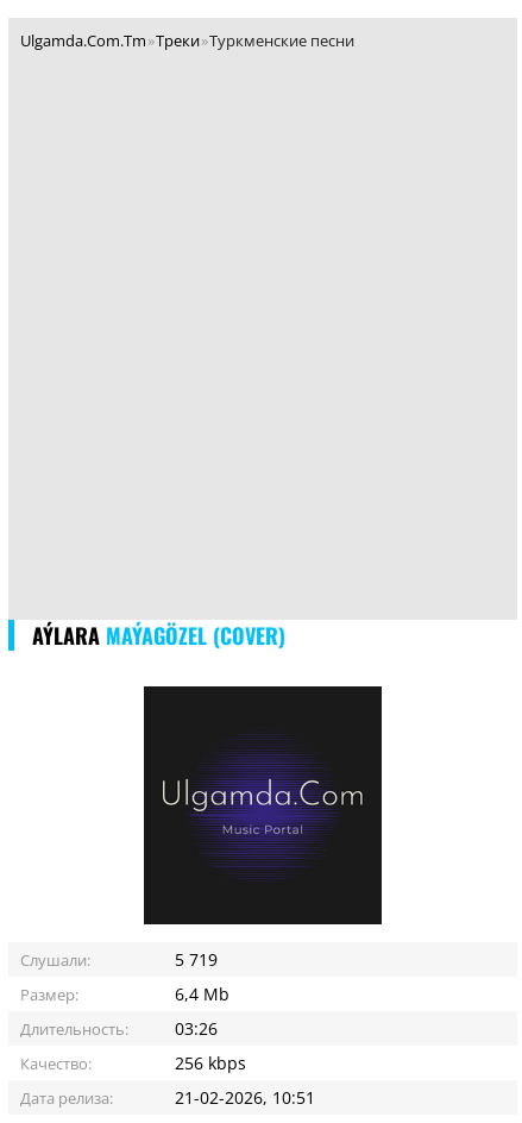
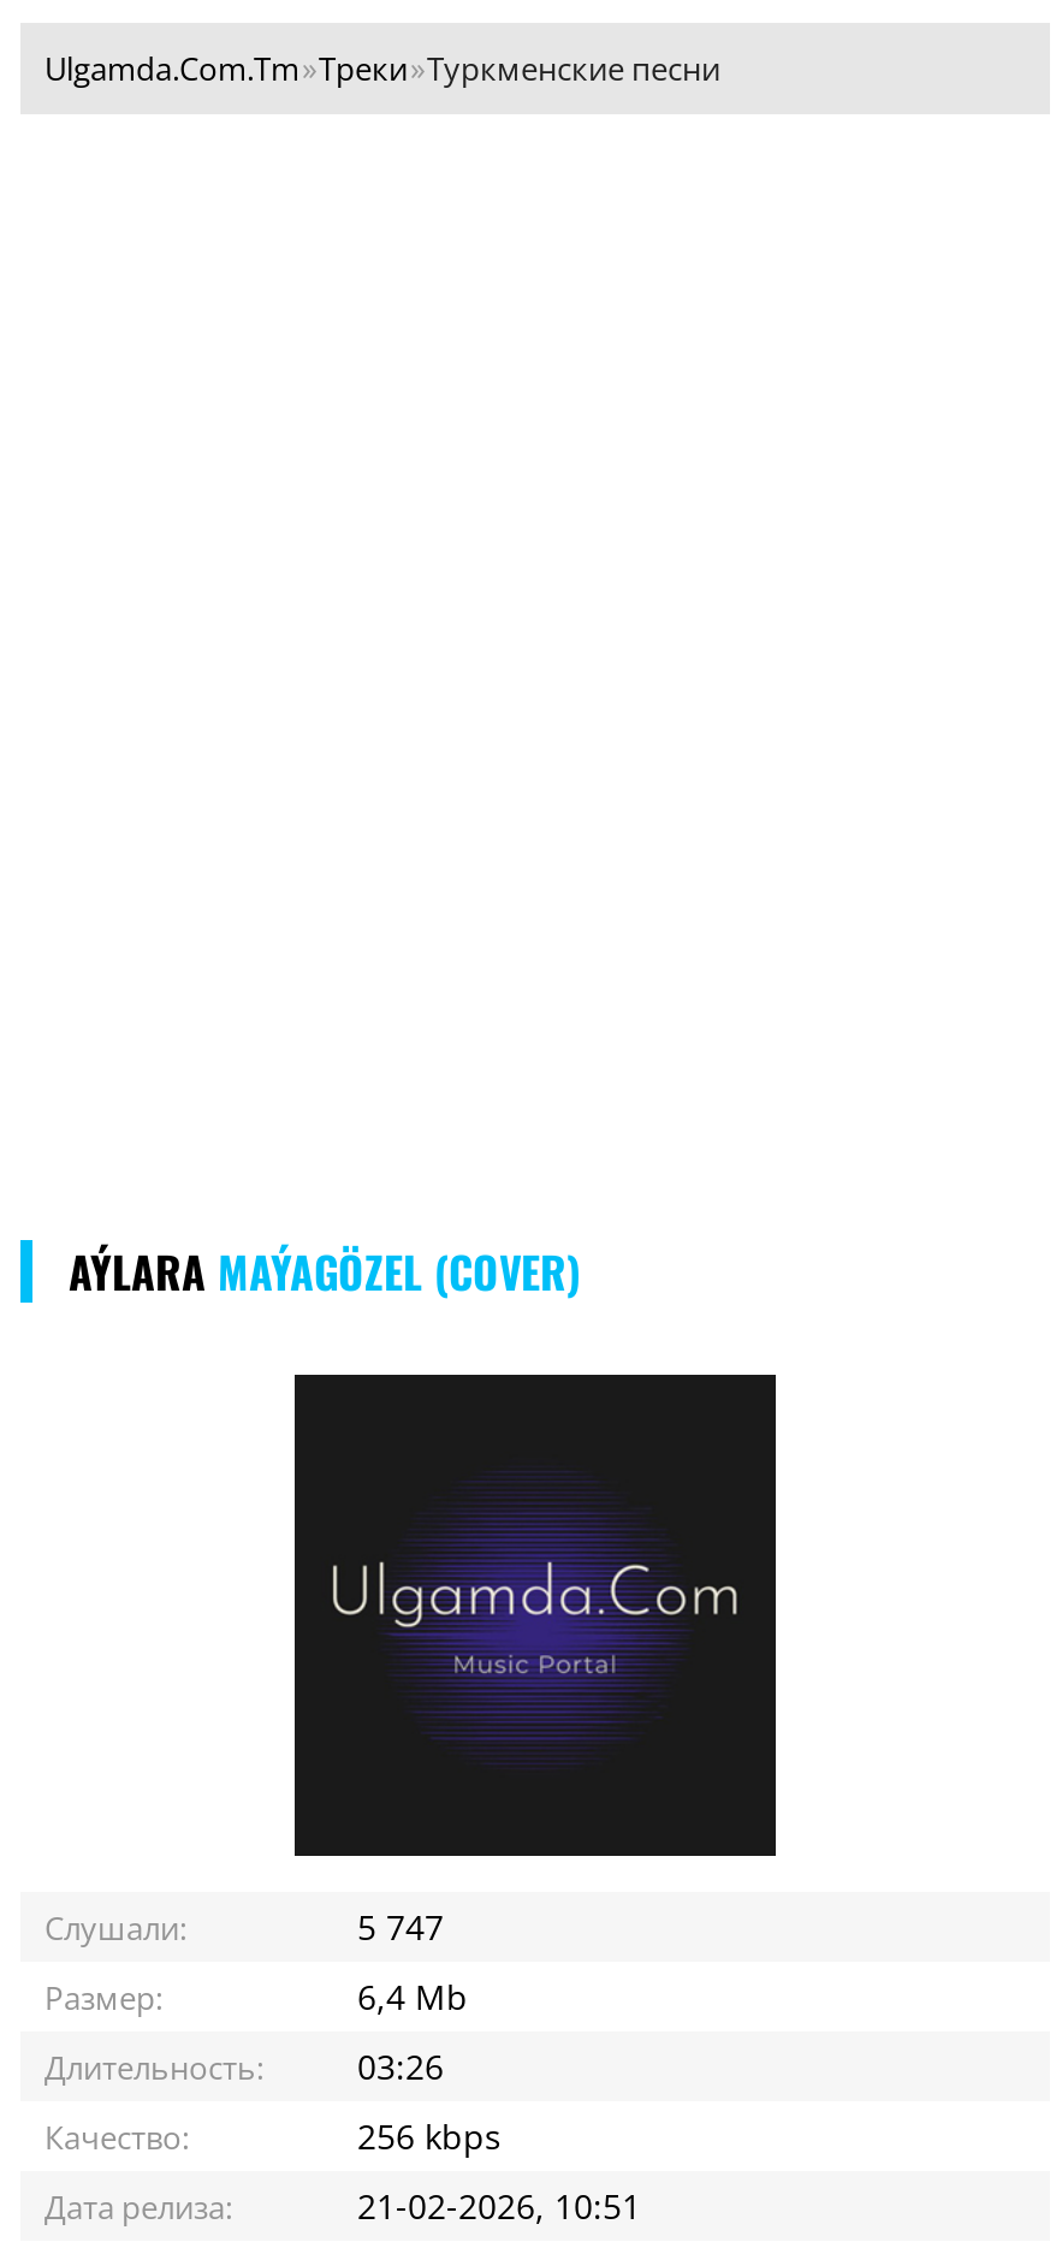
[175,948,218,971] 5 719 -> [357,1904,444,1950] 5 747

